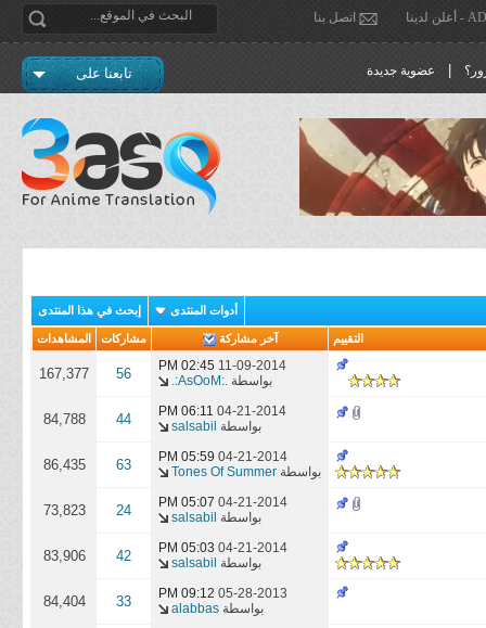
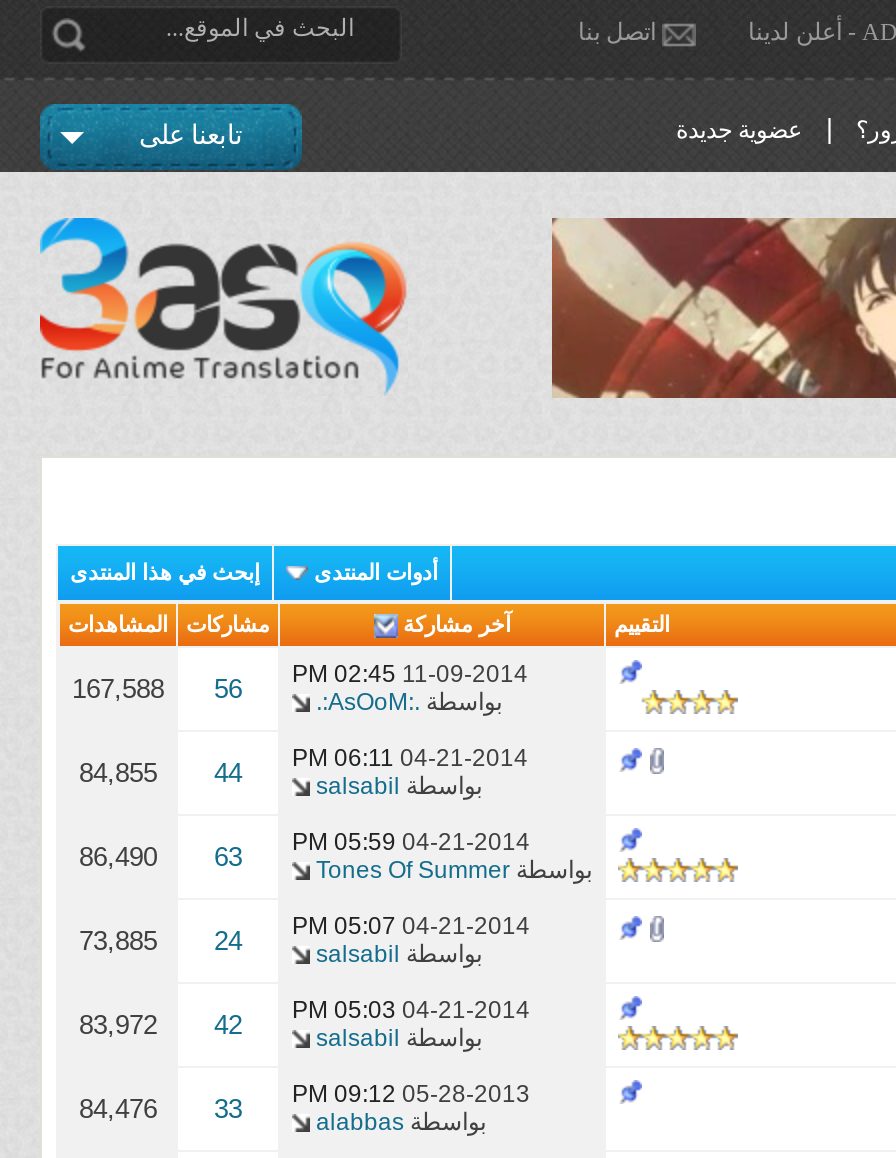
[39,366,131,382] 167,377 56 -> [72,674,242,704] 167,588 56
[43,411,131,427] 84,788 44 -> [79,758,242,788] 84,855 44
[43,457,131,473] 86,435 63 -> [79,842,242,872] 86,490 63
[43,502,131,518] 73,823 24 -> [79,926,242,956] 73,885 24
[43,548,131,564] 83,906 42 -> [79,1010,242,1040] 83,972 42
[43,593,131,610] 84,404 33 -> [79,1094,242,1124] 84,476 33

